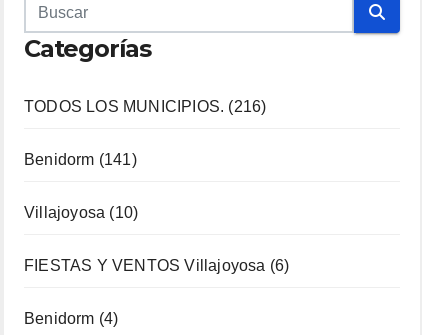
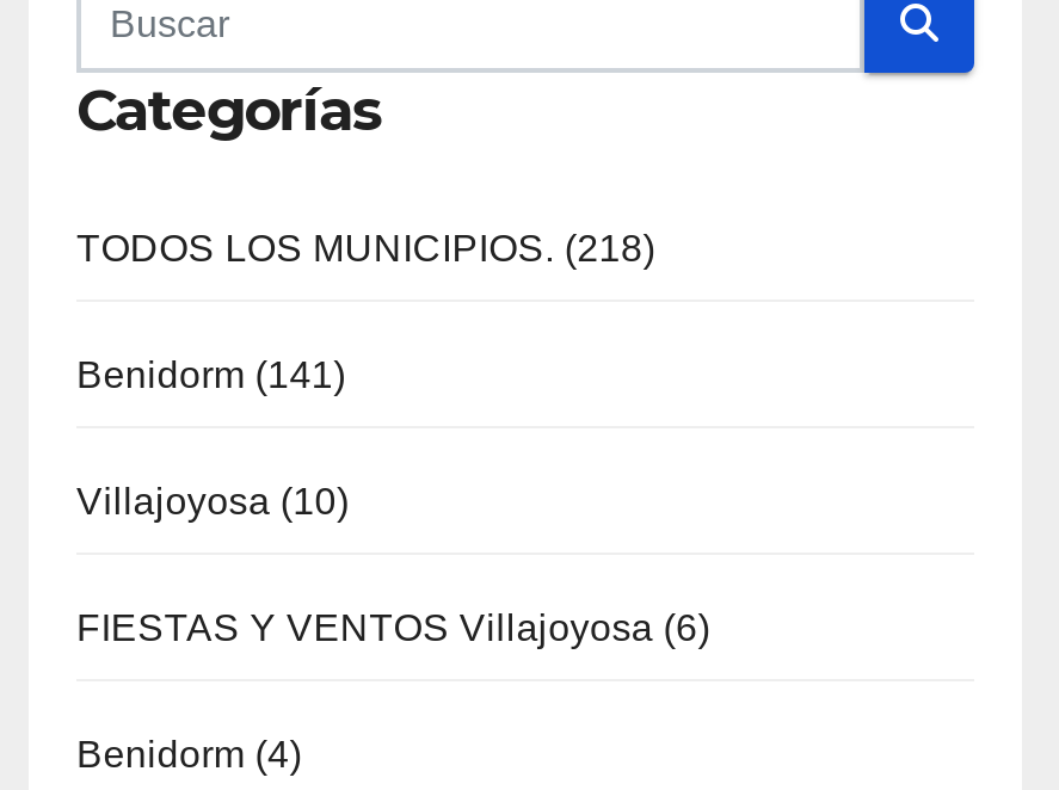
[24,98,266,115] TODOS LOS MUNICIPIOS. (216) -> [76,228,655,269] TODOS LOS MUNICIPIOS. (218)

